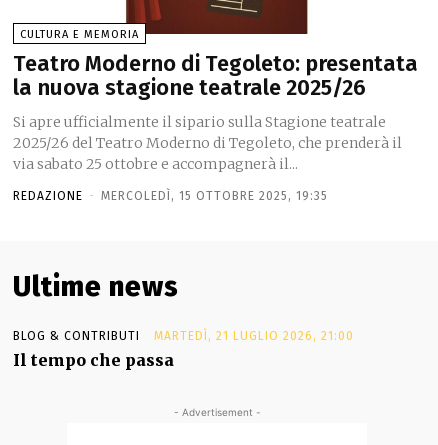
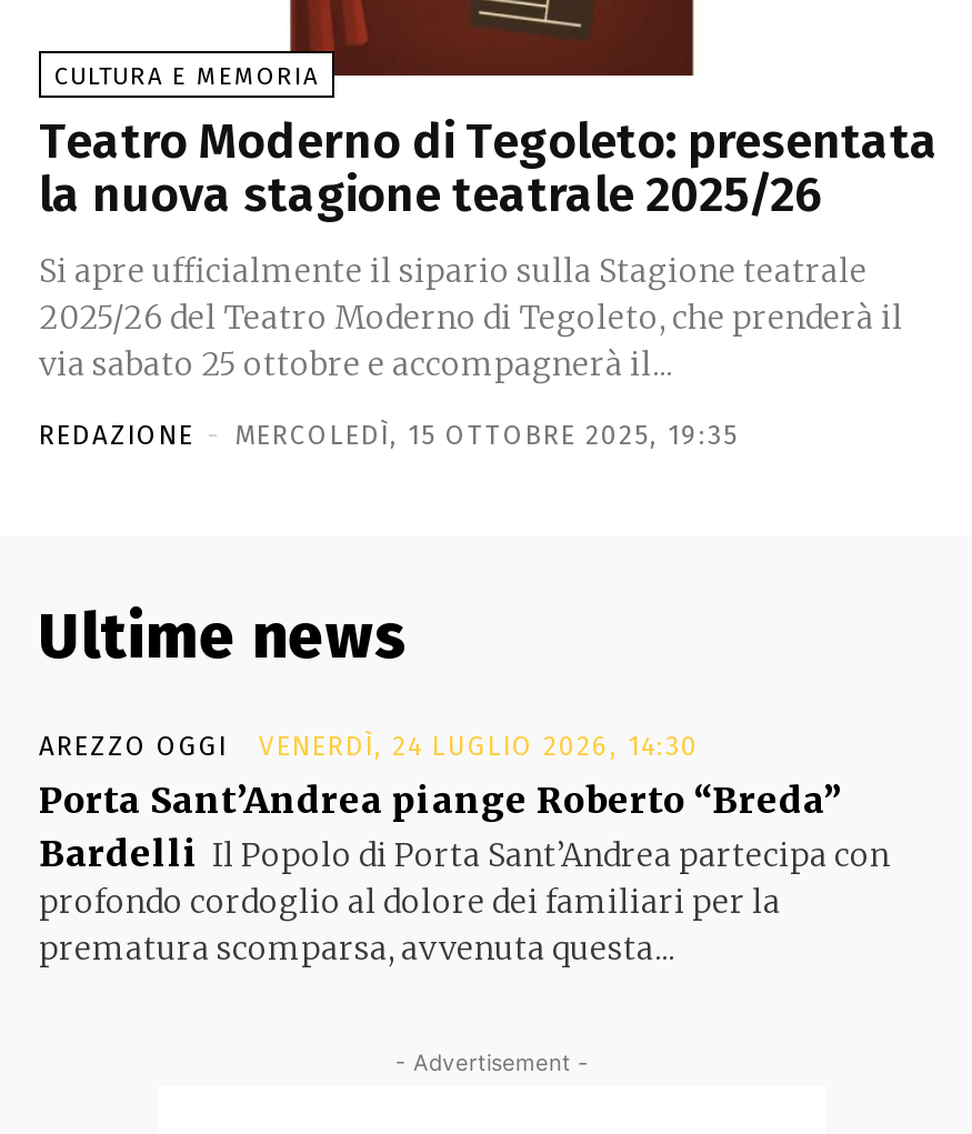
[13,328,354,369] BLOG & CONTRIBUTI | MARTEDÌ, 21 LUGLIO 2026, 21:00 | Il tempo che passa -> [39,730,890,967] AREZZO OGGI | VENERDÌ, 24 LUGLIO 2026, 14:30 | Porta Sant’Andrea piange Roberto “Breda” | Bardelli Il Popolo di Porta Sant’Andrea partecipa con | profondo cordoglio al dolore dei familiari per la | prematura scomparsa, avvenuta questa...

